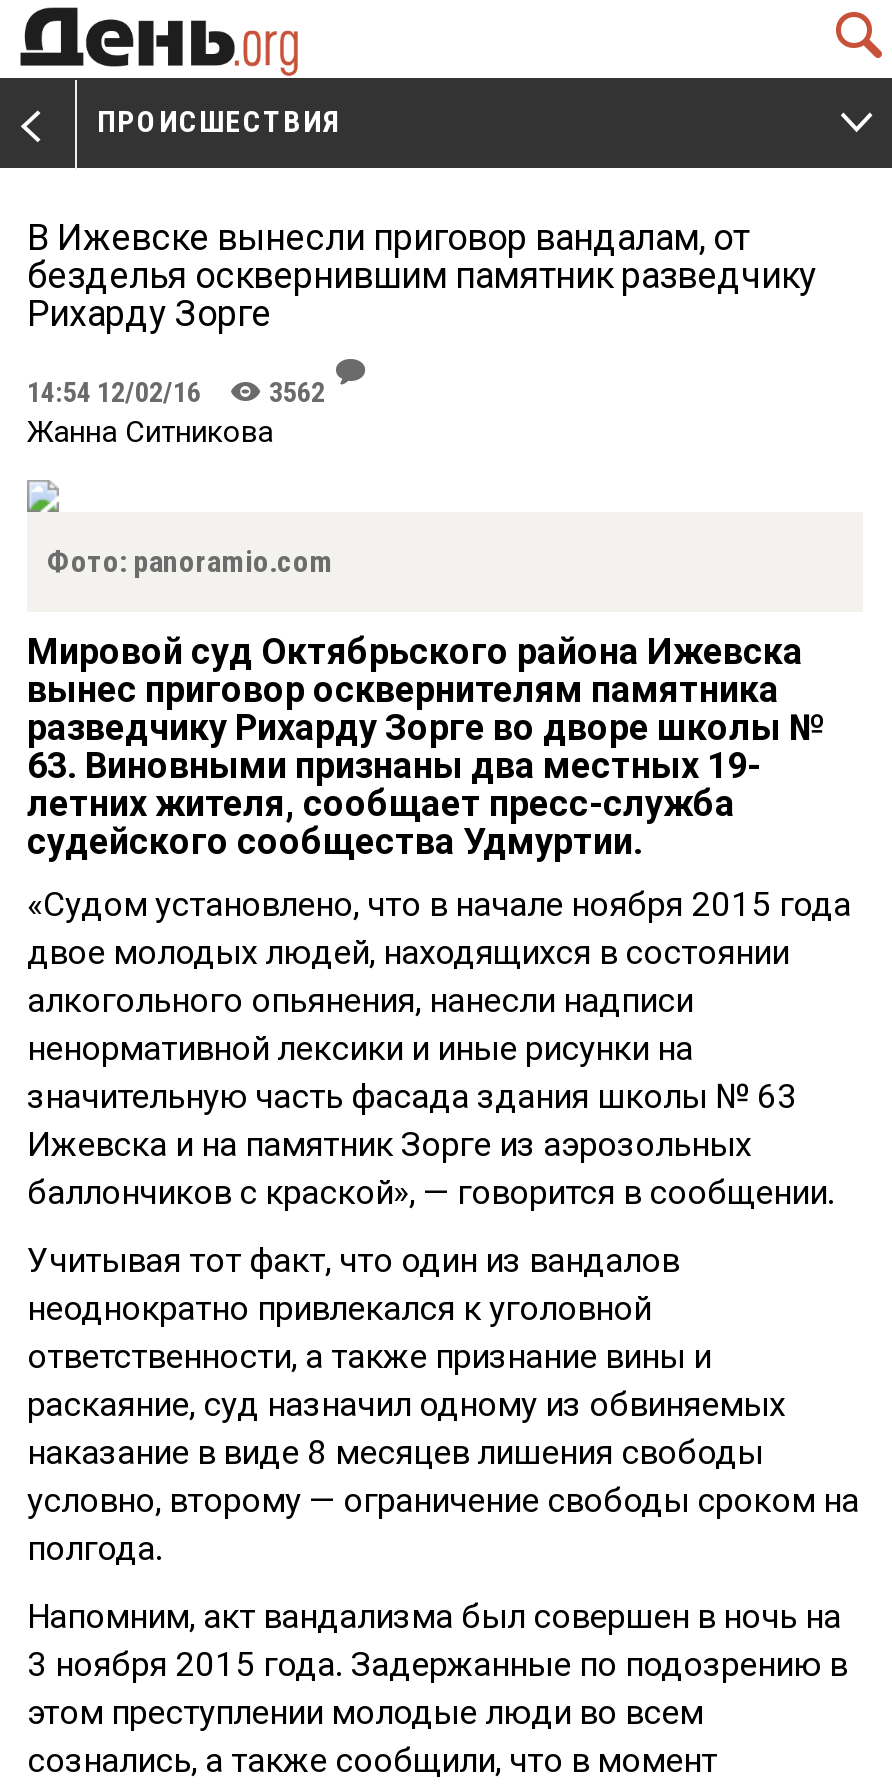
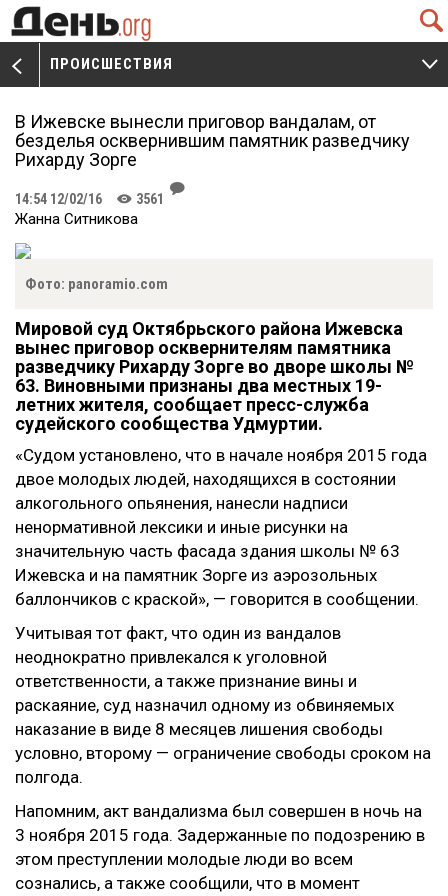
[27,376,325,408] 14:54 12/02/16 K 3562 -> [15,191,164,207] 14:54 12/02/16 K 3561

